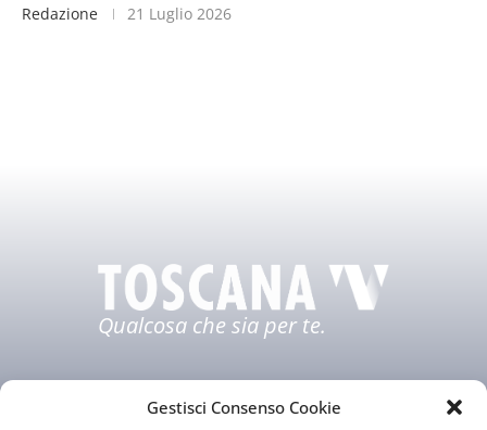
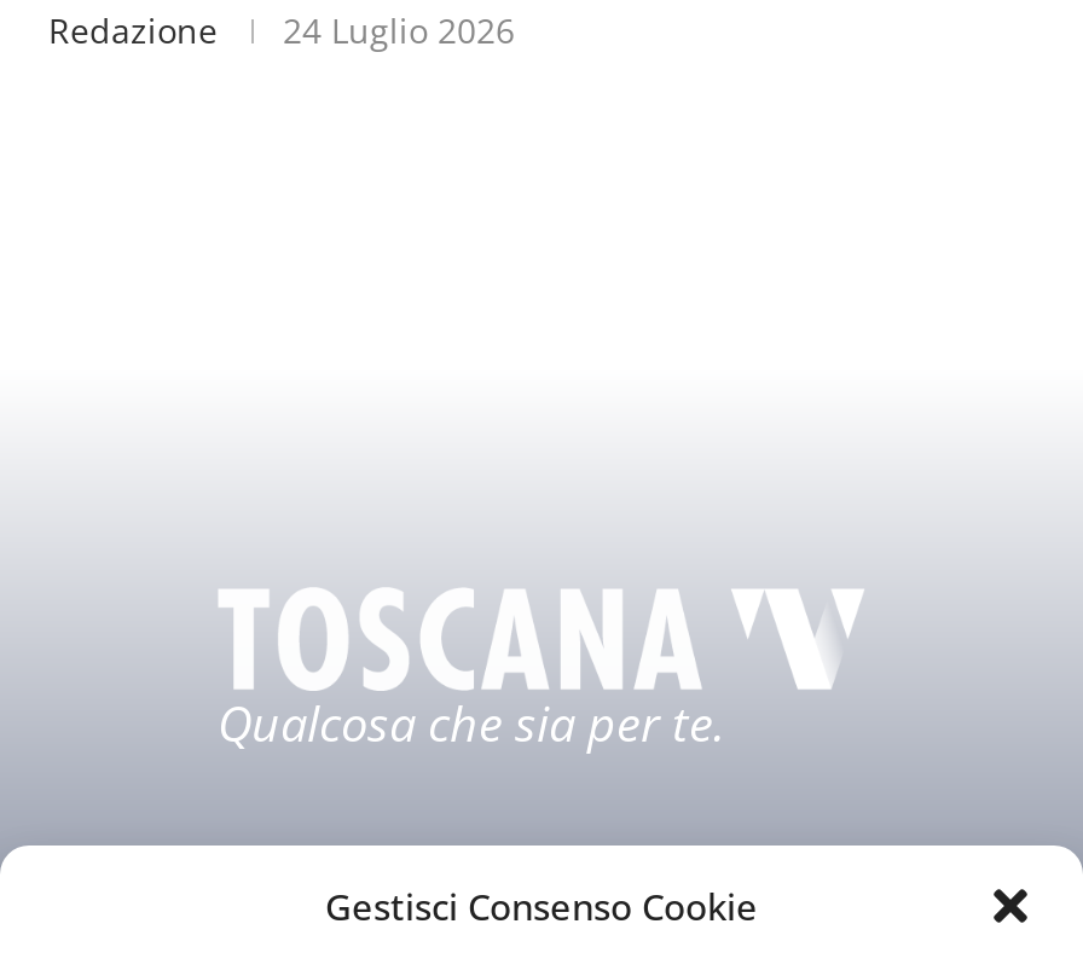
[22,4,232,24] Redazione 21 Luglio 2026 -> [48,8,515,54] Redazione 24 Luglio 2026

